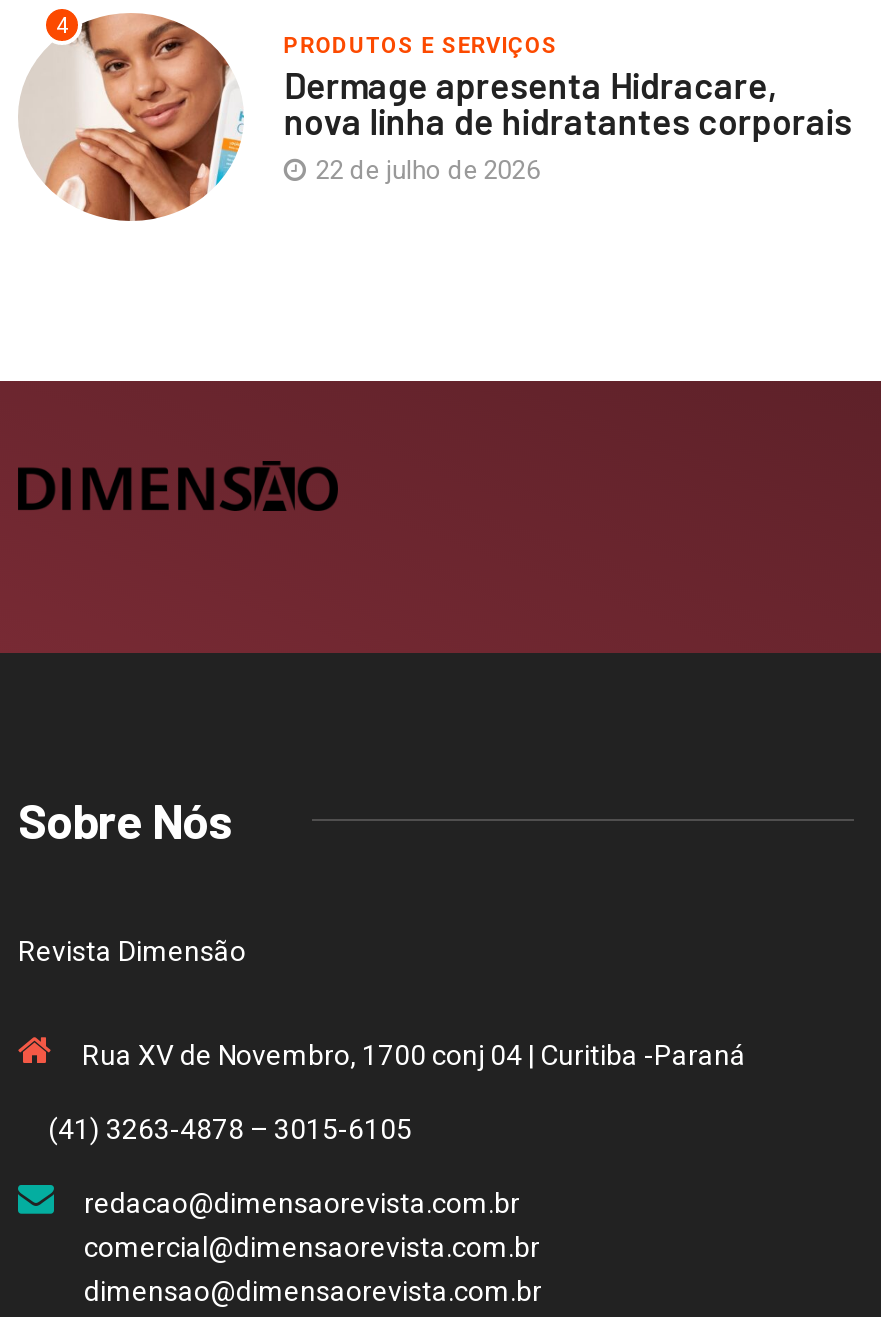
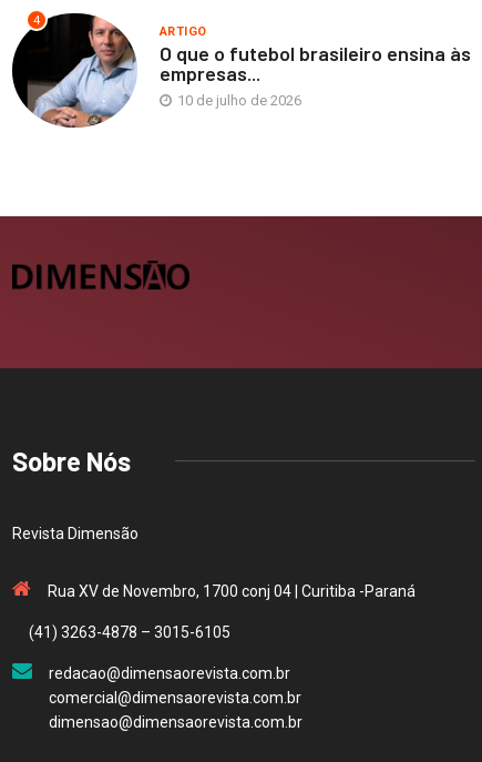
[18,12,852,222] [image] | PRODUTOS E SERVIÇOS | Dermage apresenta Hidracare, | nova linha de hidratantes corporais | 22 de julho de 2026 -> [11,12,471,128] [image] | ARTIGO | O que o futebol brasileiro ensina às | empresas... | 10 de julho de 2026

